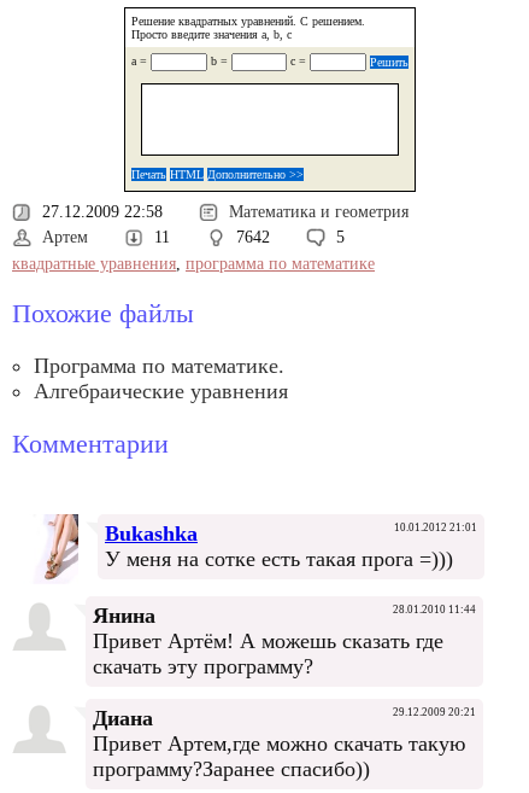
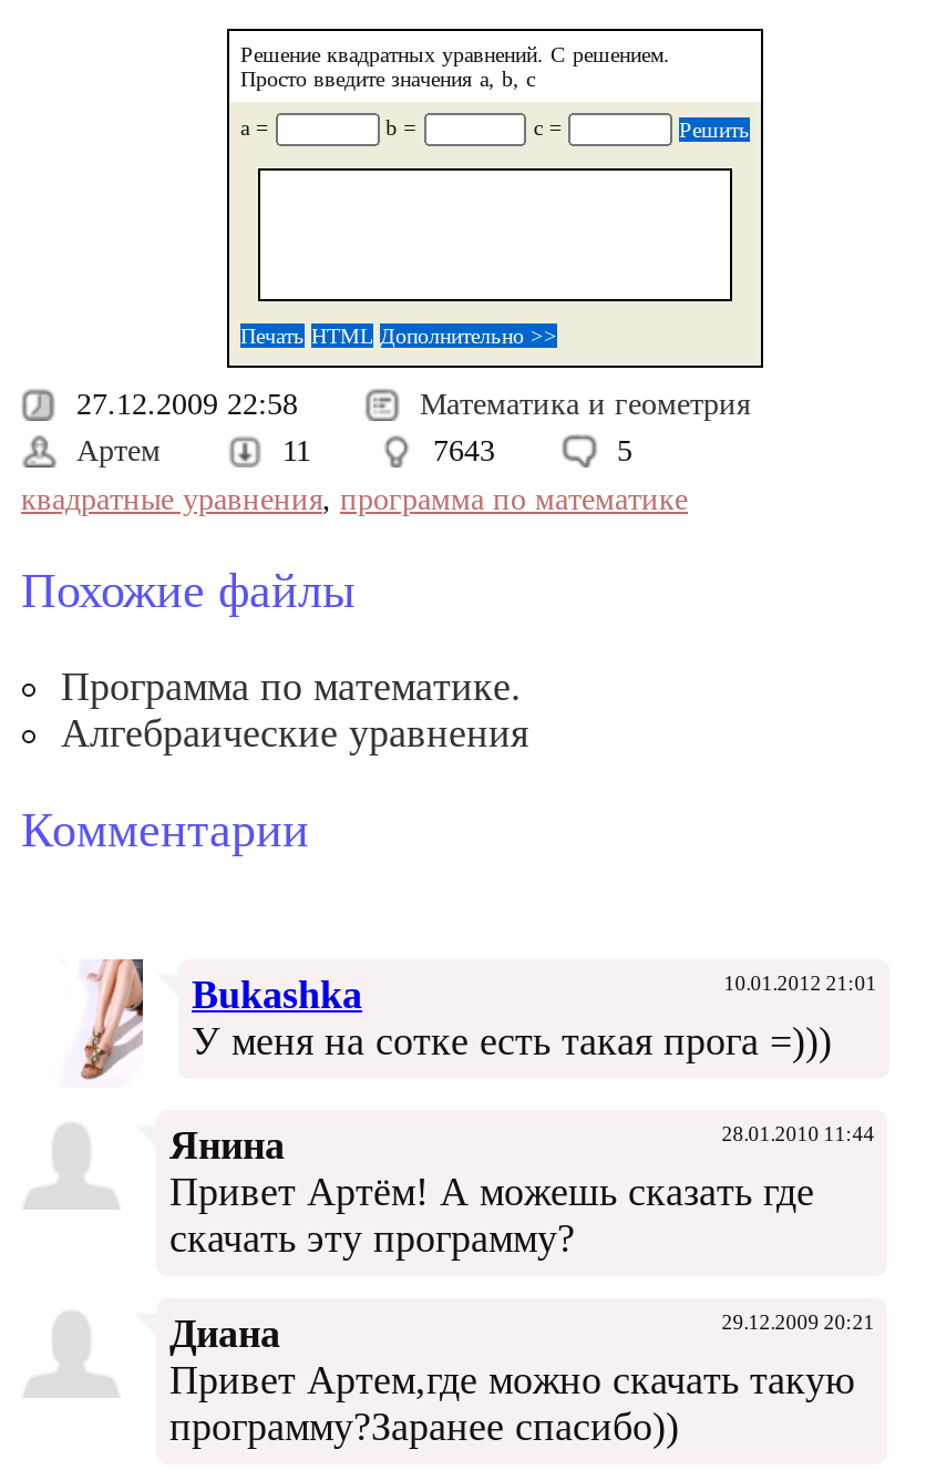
[236,228,270,246] 7642 -> [433,434,495,467] 7643

